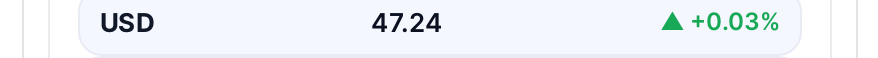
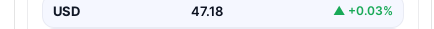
[371,6,443,38] 47.24 -> [190,3,222,19] 47.18

